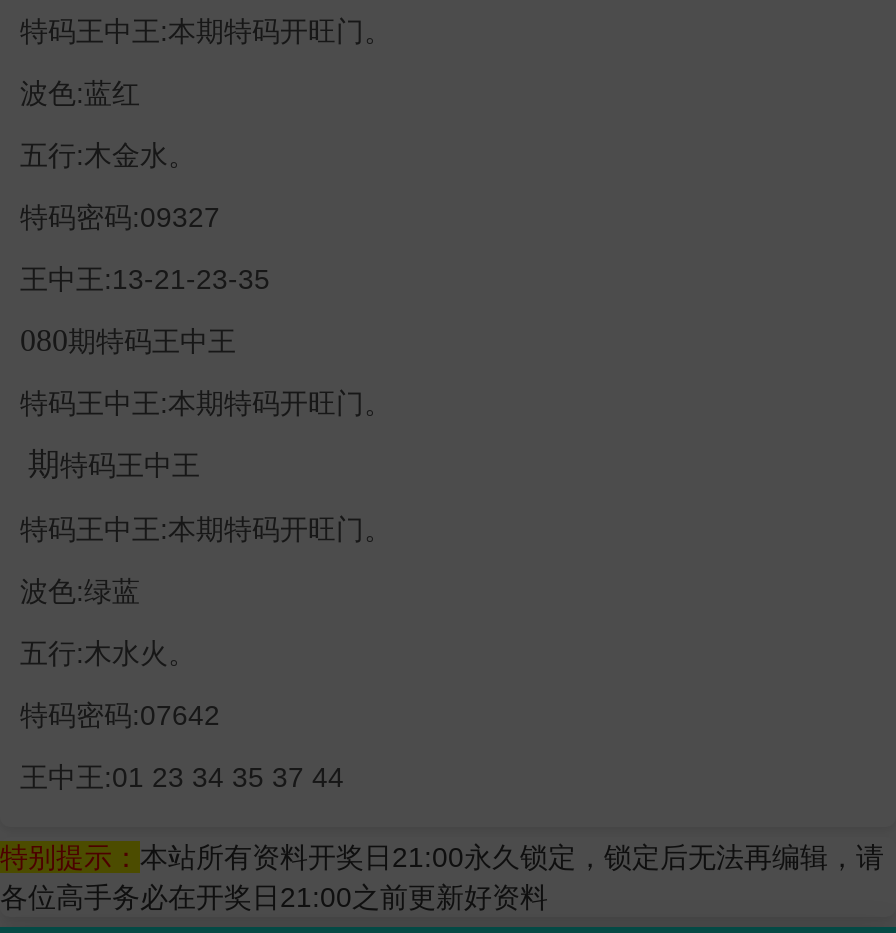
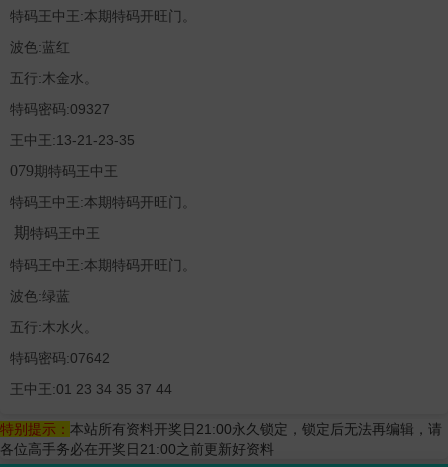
[20,324,244,358] 080期特码王中王 -> [10,162,122,179] 079期特码王中王

